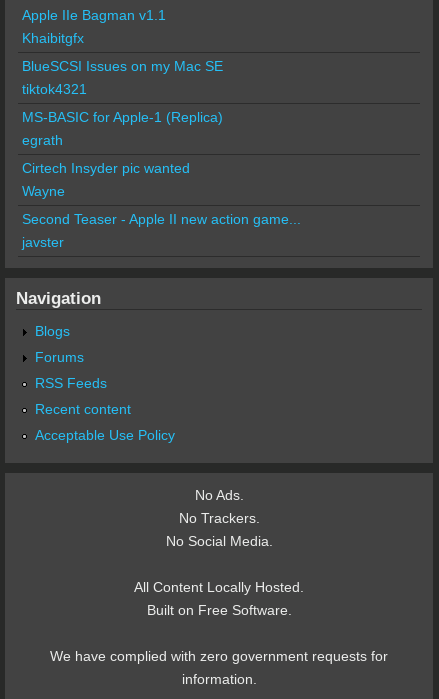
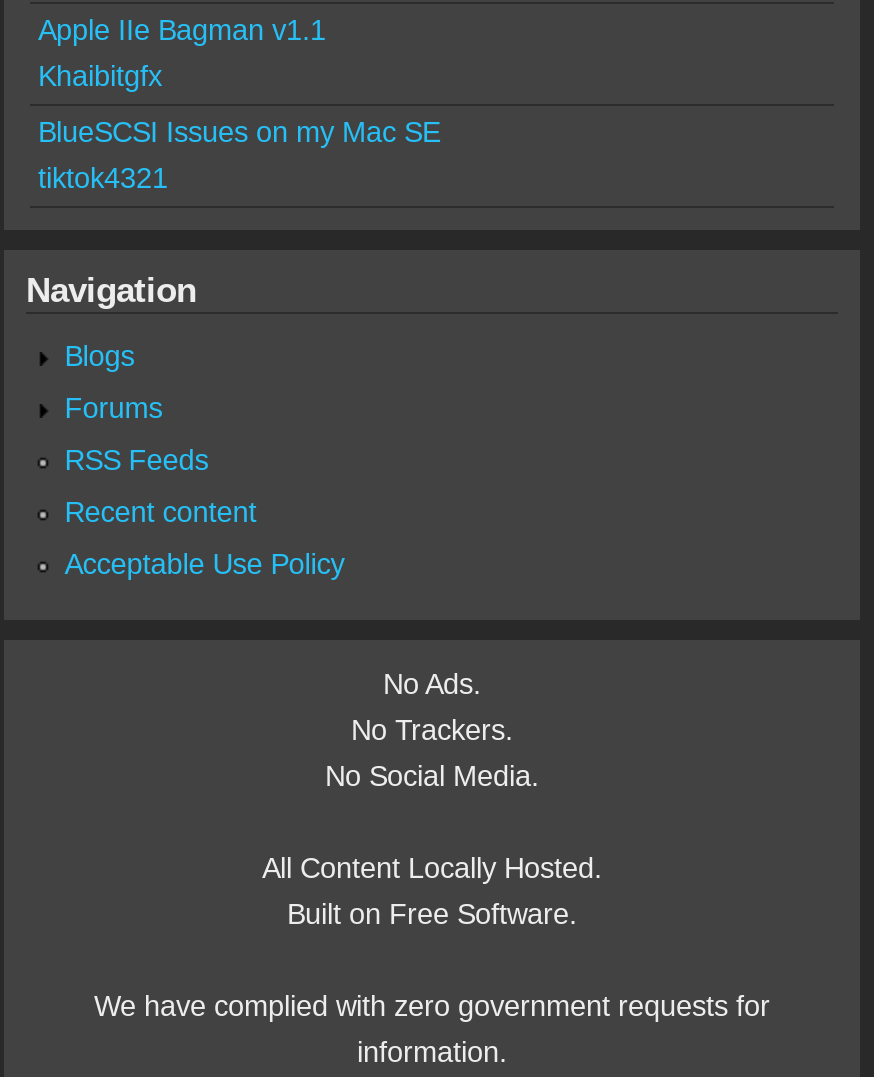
[22,109,301,250] MS-BASIC for Apple-1 (Replica) | egrath | Cirtech Insyder pic wanted | Wayne | Second Teaser - Apple II new action game... | javster -> none

